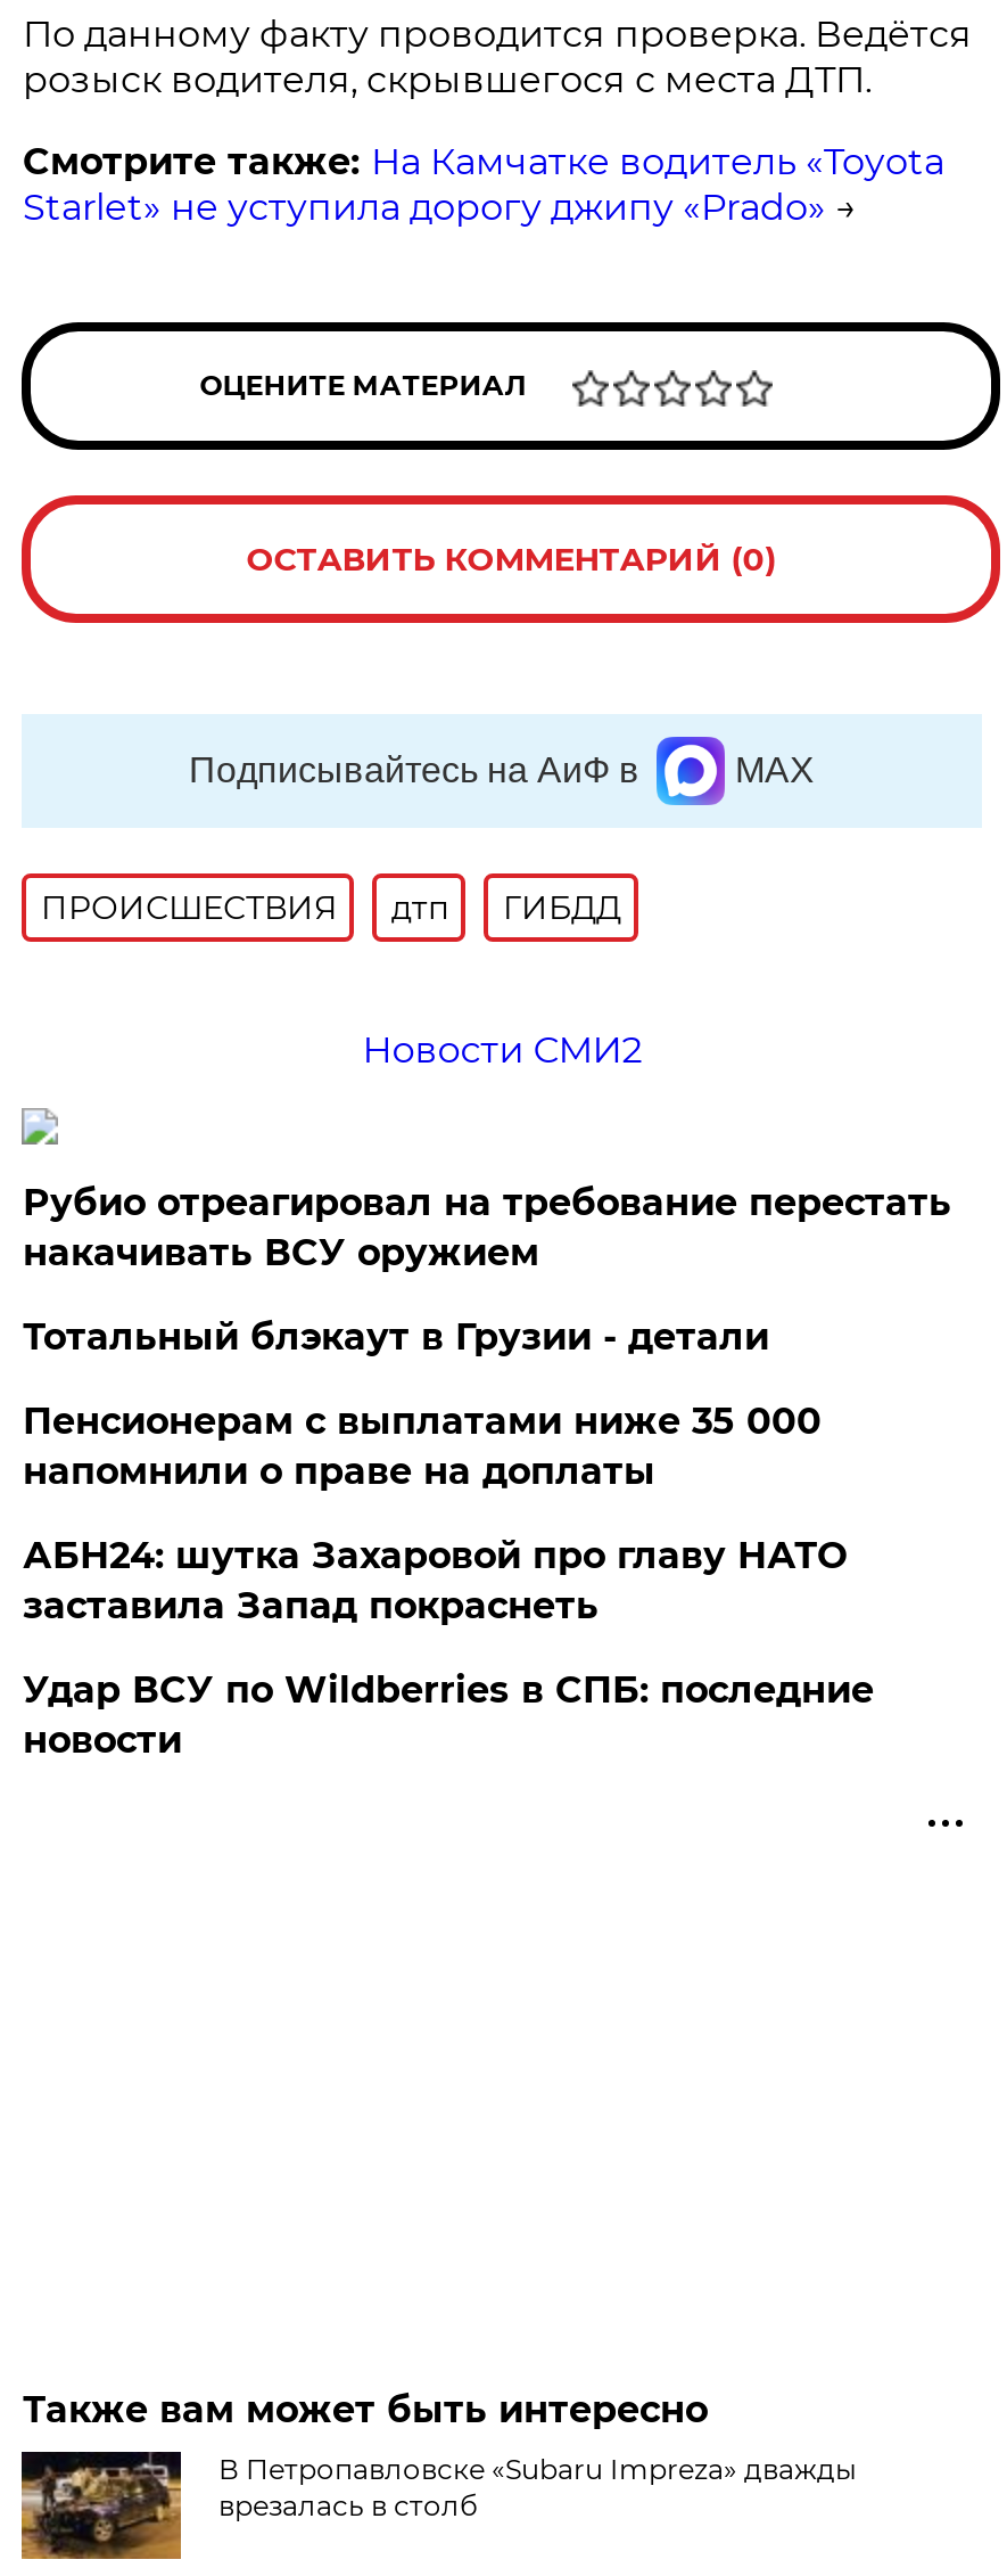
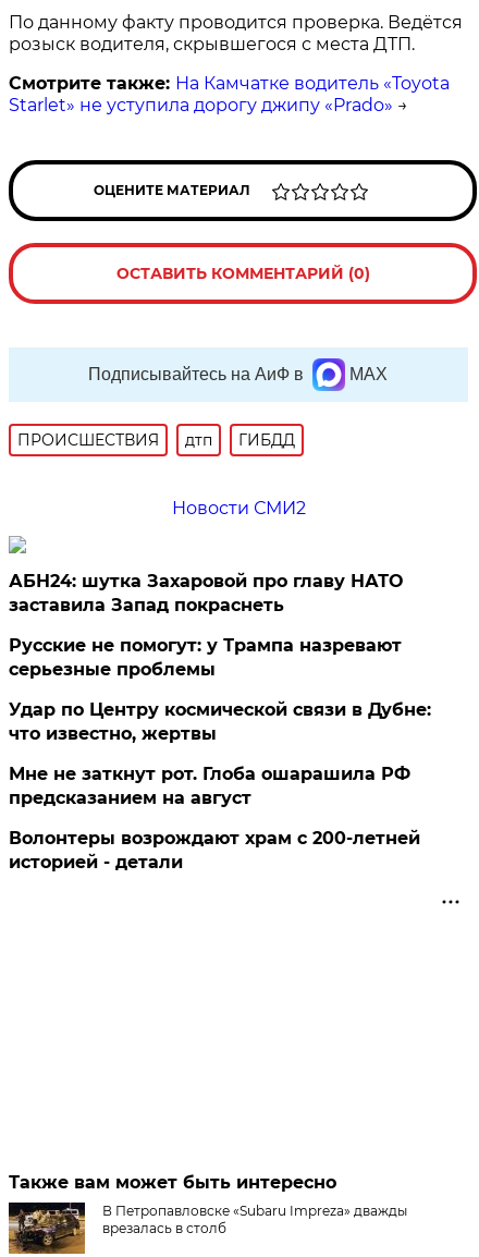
[23,1181,951,1493] Рубио отреагировал на требование перестать | накачивать ВСУ оружием | Тотальный блэкаут в Грузии - детали | Пенсионерам с выплатами ниже 35 000 | напомнили о праве на доплаты -> none
moved [23,1534,846,1628] -> [9,571,403,616]: АБН24: шутка Захаровой про главу НАТО | заставила Запад покраснеть
[23,1669,874,1762] Удар ВСУ по Wildberries в СПБ: последние | новости -> [9,635,432,873] Русские не помогут: у Трампа назревают | серьезные проблемы | Удар по Центру космической связи в Дубне: | что известно, жертвы | Мне не заткнут рот. Глоба ошарашила РФ | предсказанием на август | Волонтеры возрождают храм с 200-летней | историей - детали

